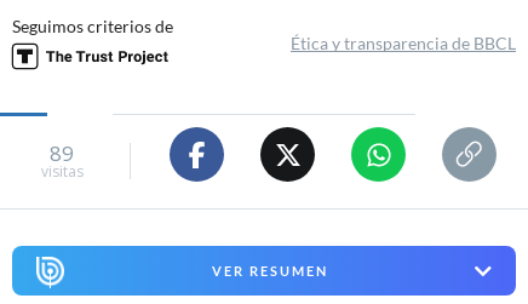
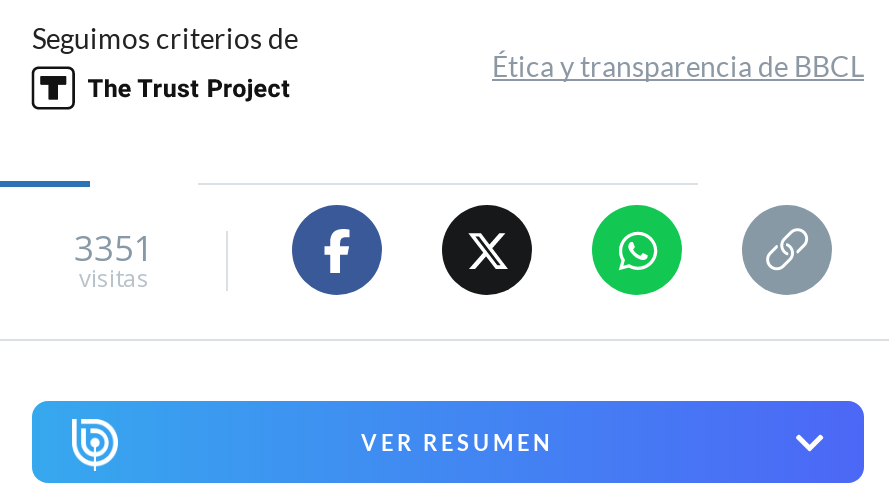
[50,139,74,167] 89 -> [74,225,154,271] 3351

